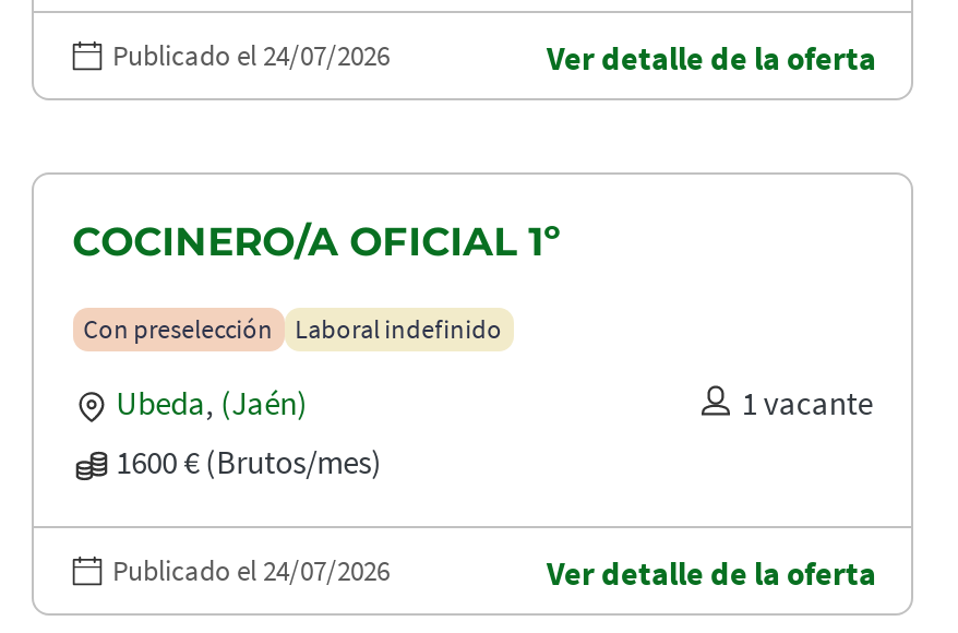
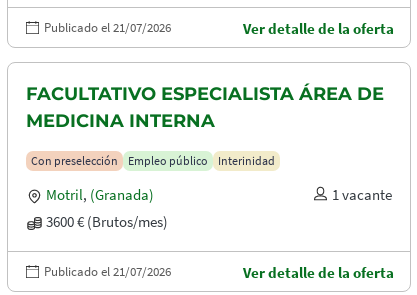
[112,36,390,74] Publicado el 24/07/2026 -> [44,19,171,36] Publicado el 21/07/2026
[72,218,561,266] COCINERO/A OFICIAL 1º -> [26,83,384,132] FACULTATIVO ESPECIALISTA ÁREA DE | MEDICINA INTERNA
[295,311,502,344] Laboral indefinido -> [128,153,275,168] Empleo público | Interinidad
[116,381,308,423] Ubeda, (Jaén) -> [46,185,154,204] Motril, (Granada)
[116,440,382,482] 1600 € (Brutos/mes) -> [46,212,168,231] 3600 € (Brutos/mes)
[112,552,390,589] Publicado el 24/07/2026 -> [44,263,171,280] Publicado el 21/07/2026

